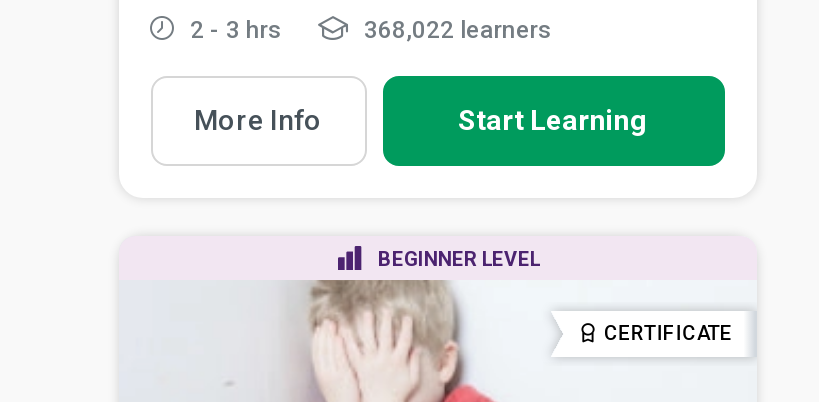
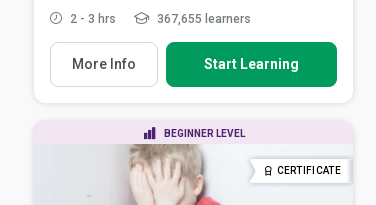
[358,15,552,43] 368,022 learners -> [153,11,250,25] 367,655 learners

